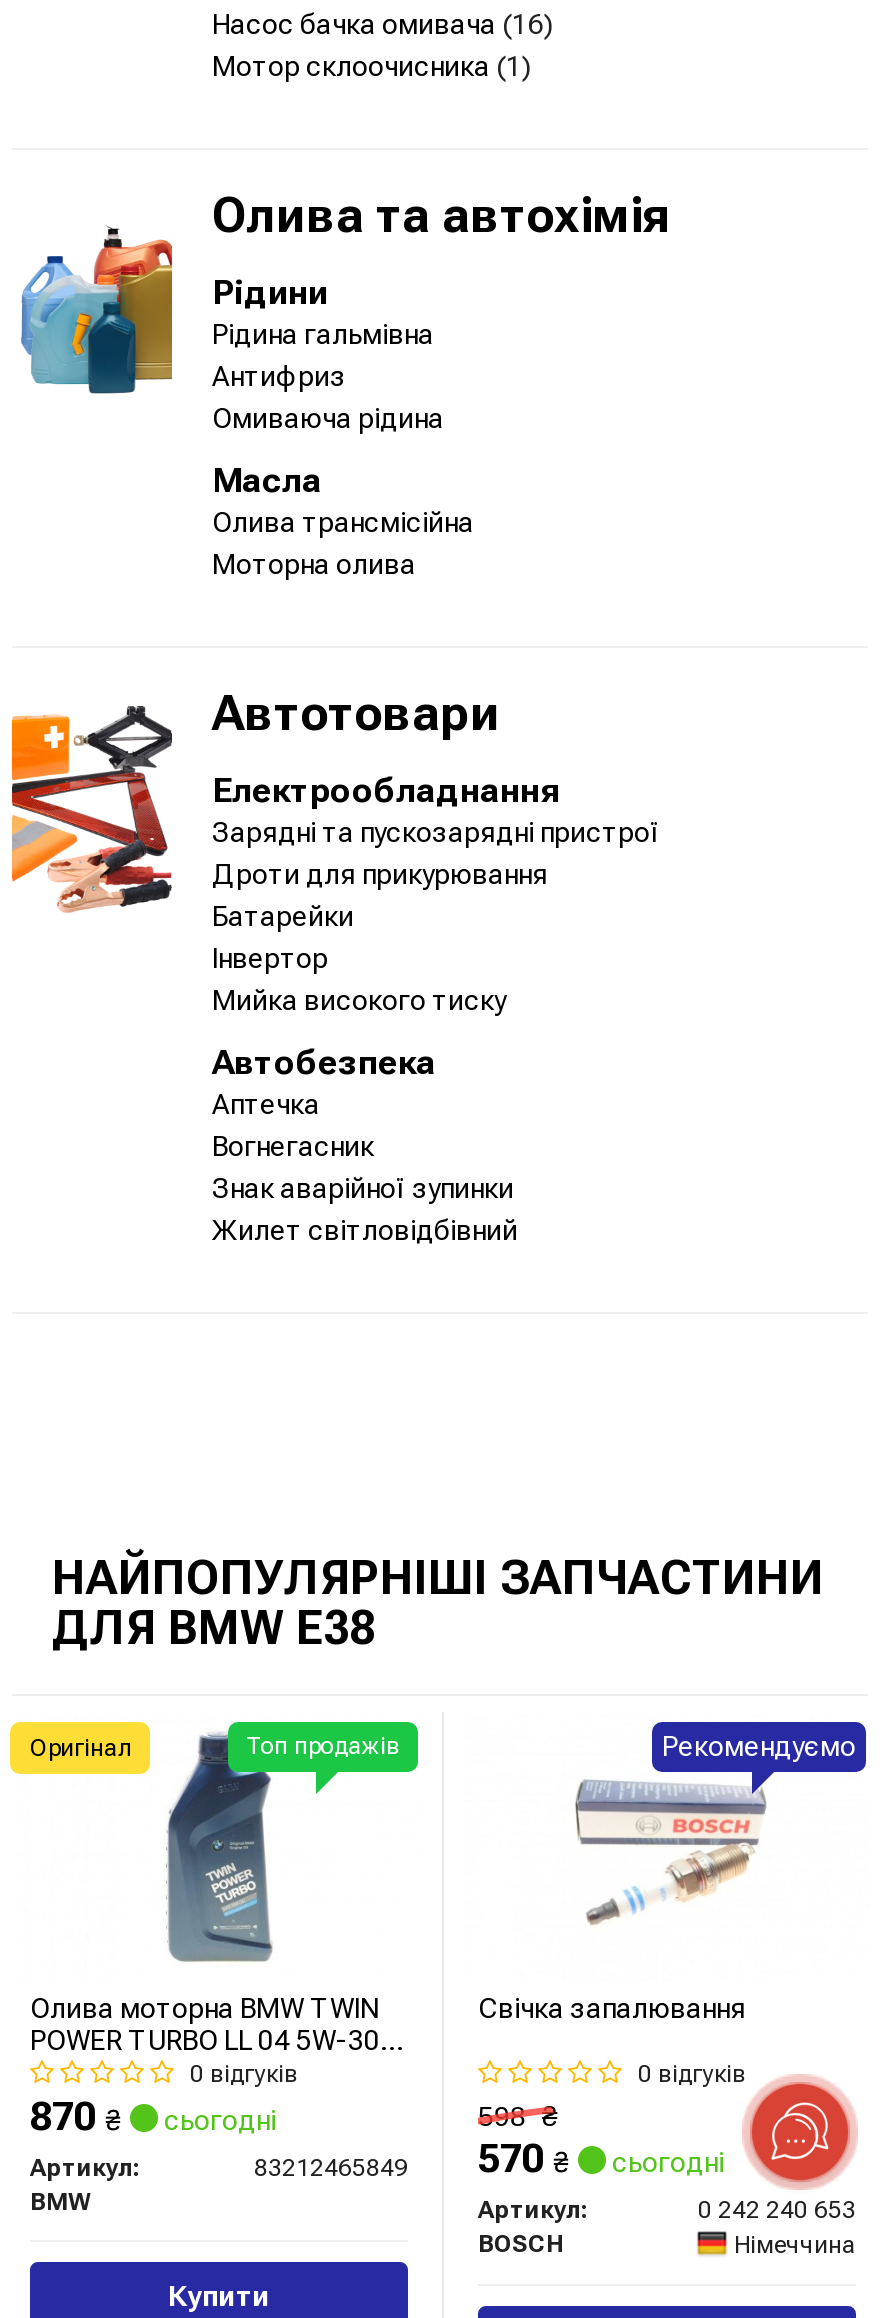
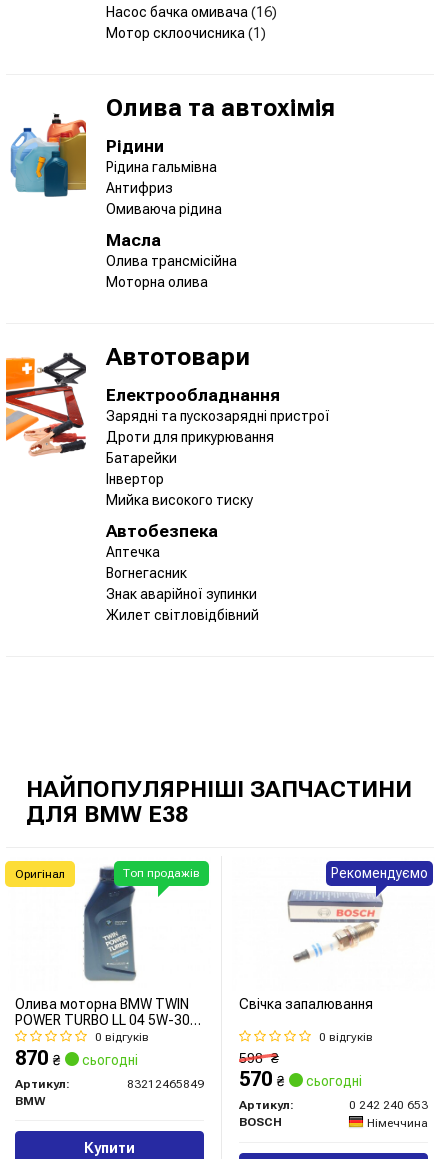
[742,2074,858,2190] [image] -> none

